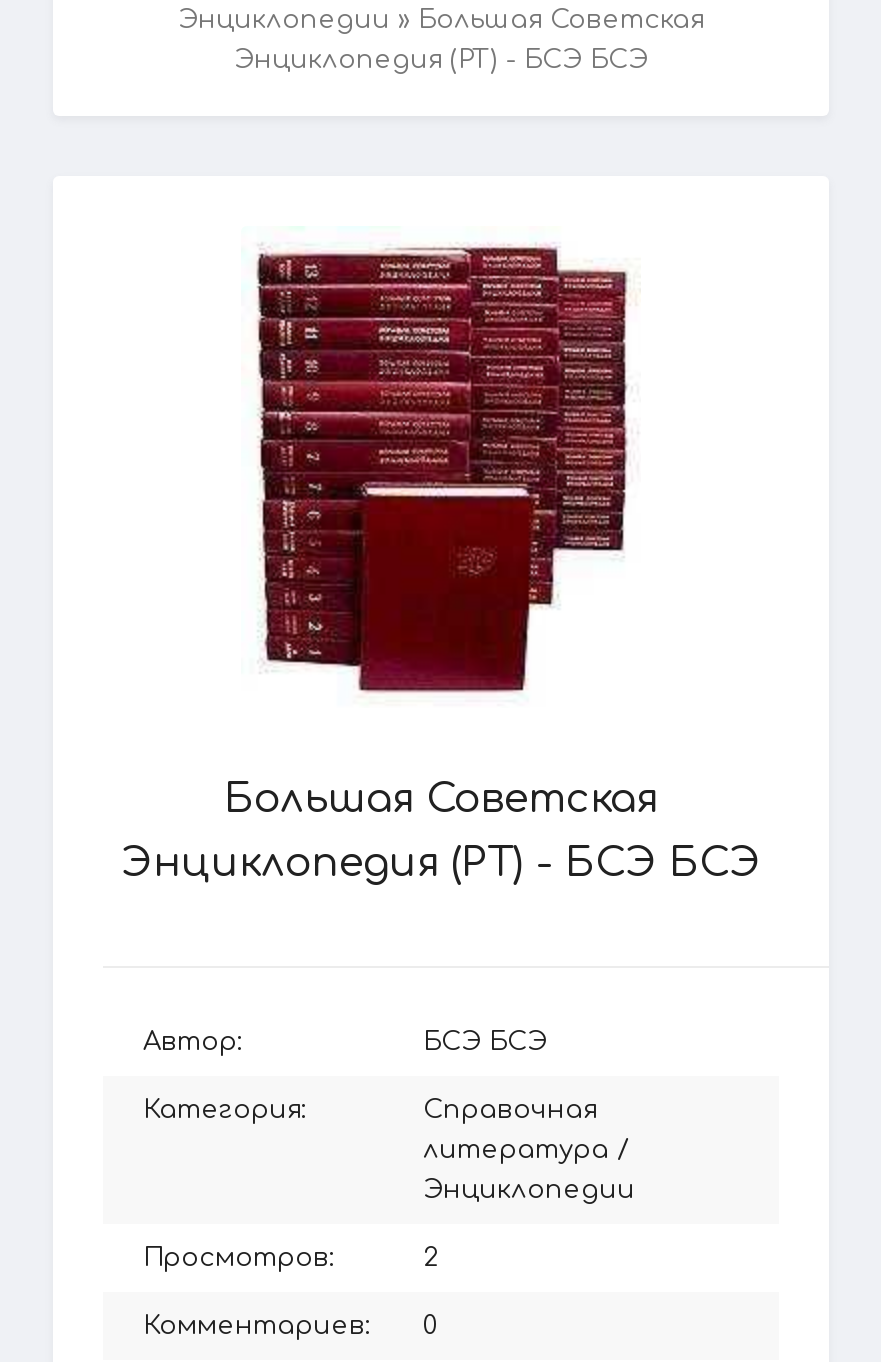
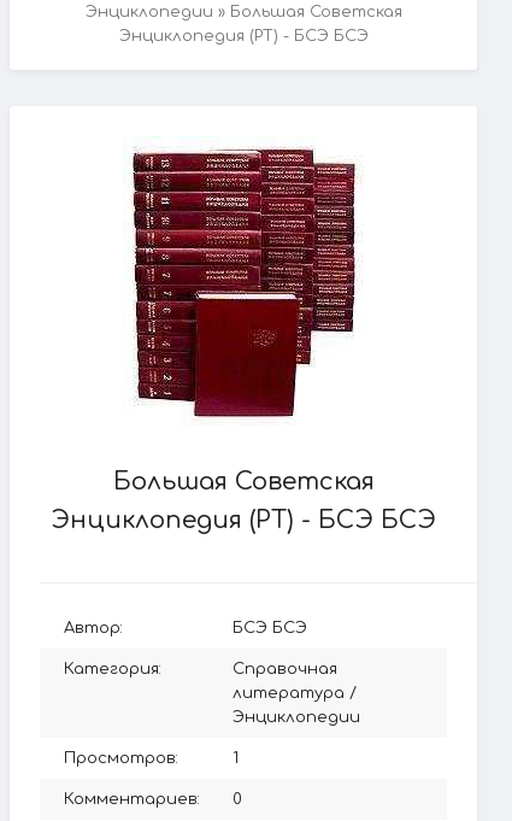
[423,1244,439,1272] 2 -> [233,750,239,767] 1

